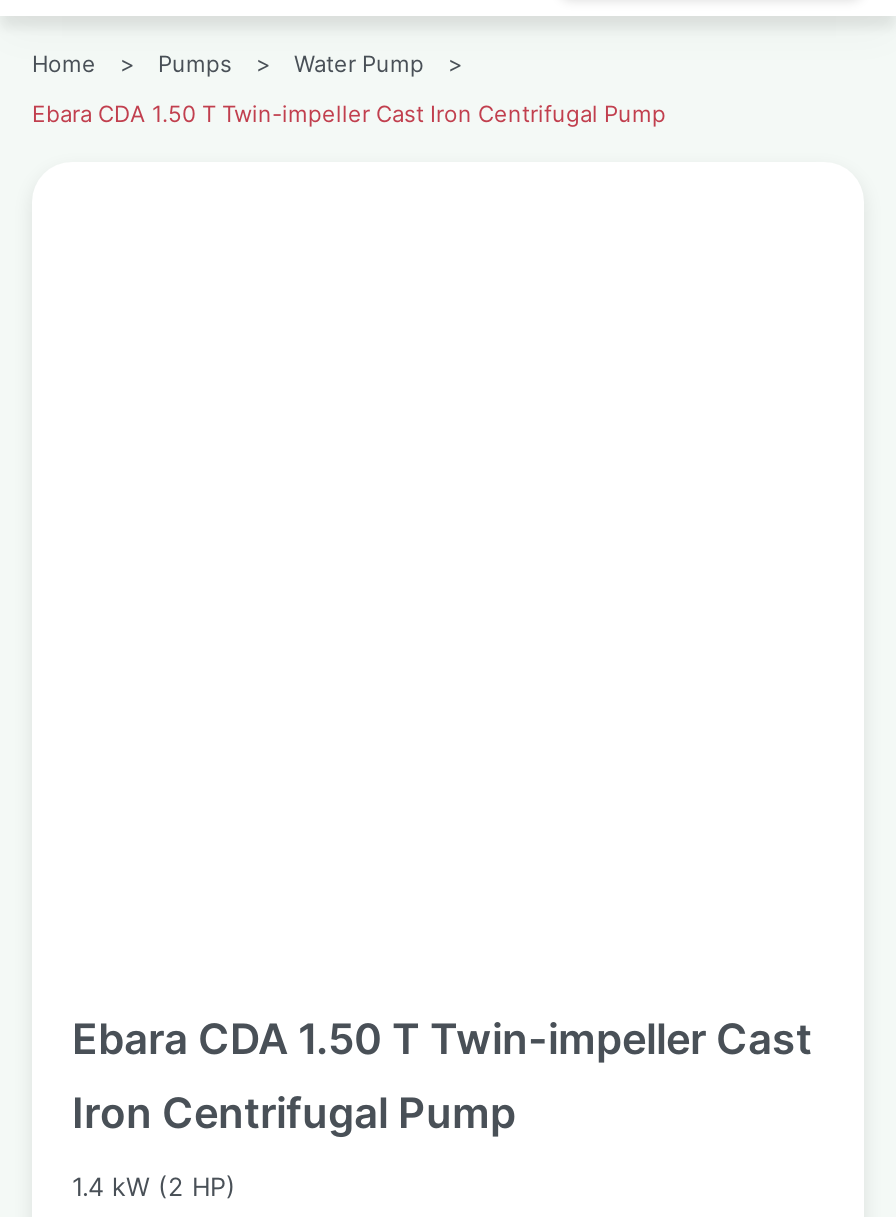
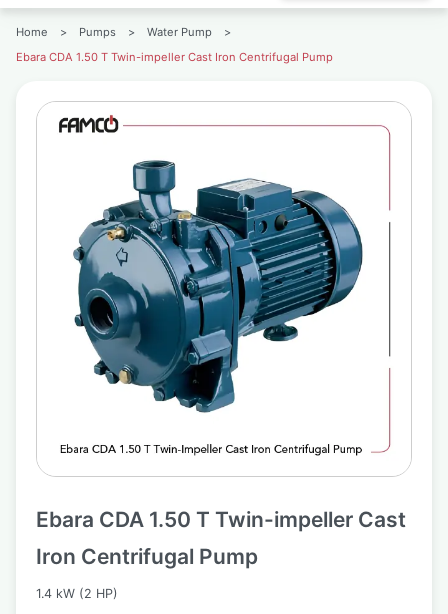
none -> [58,114,391,456] [image]

